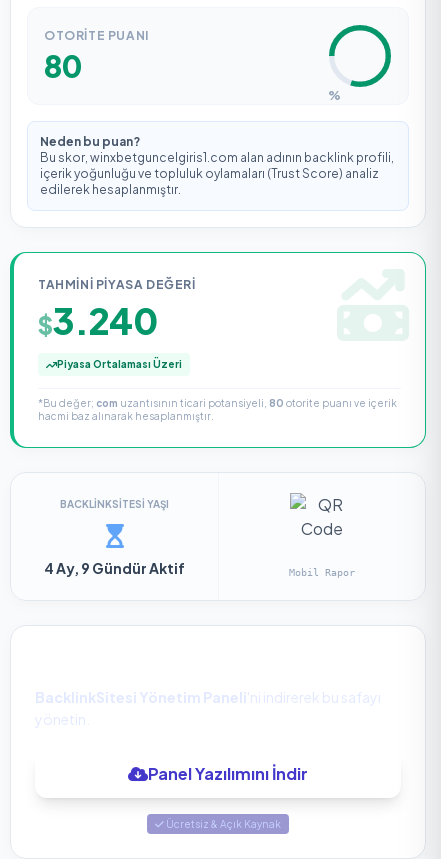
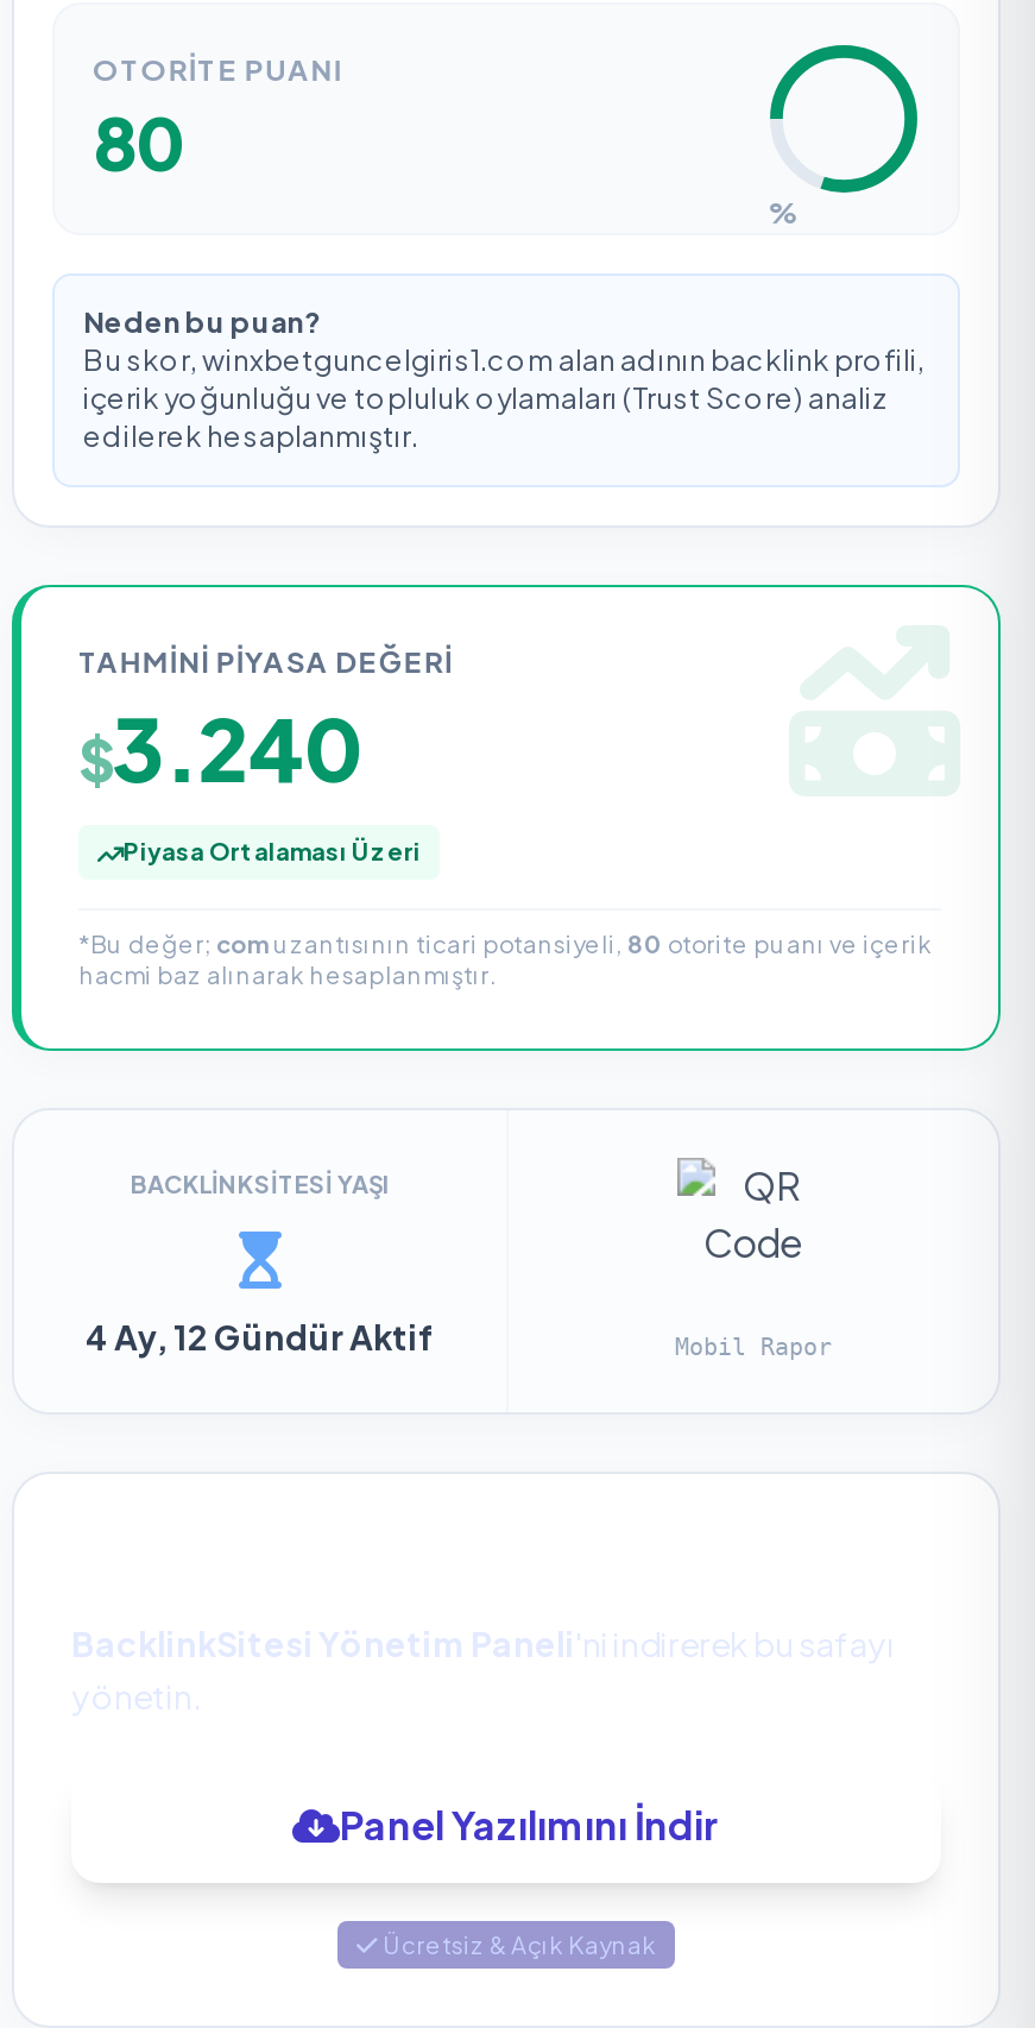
[44,559,185,577] 4 Ay, 9 Gündür Aktif -> [86,1314,435,1357] 4 Ay, 12 Gündür Aktif

